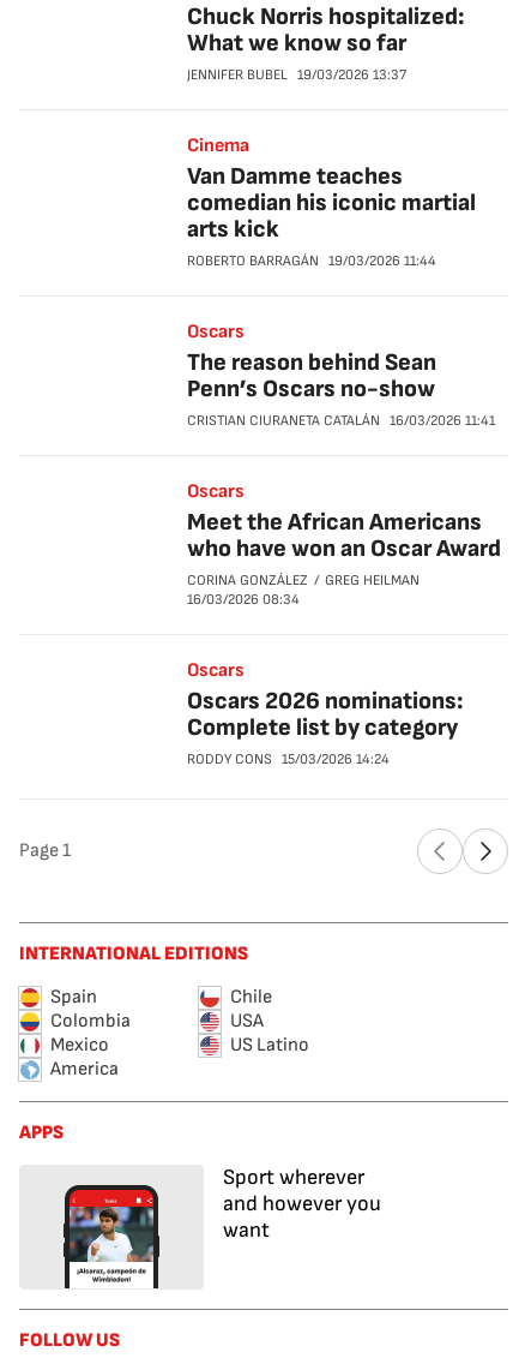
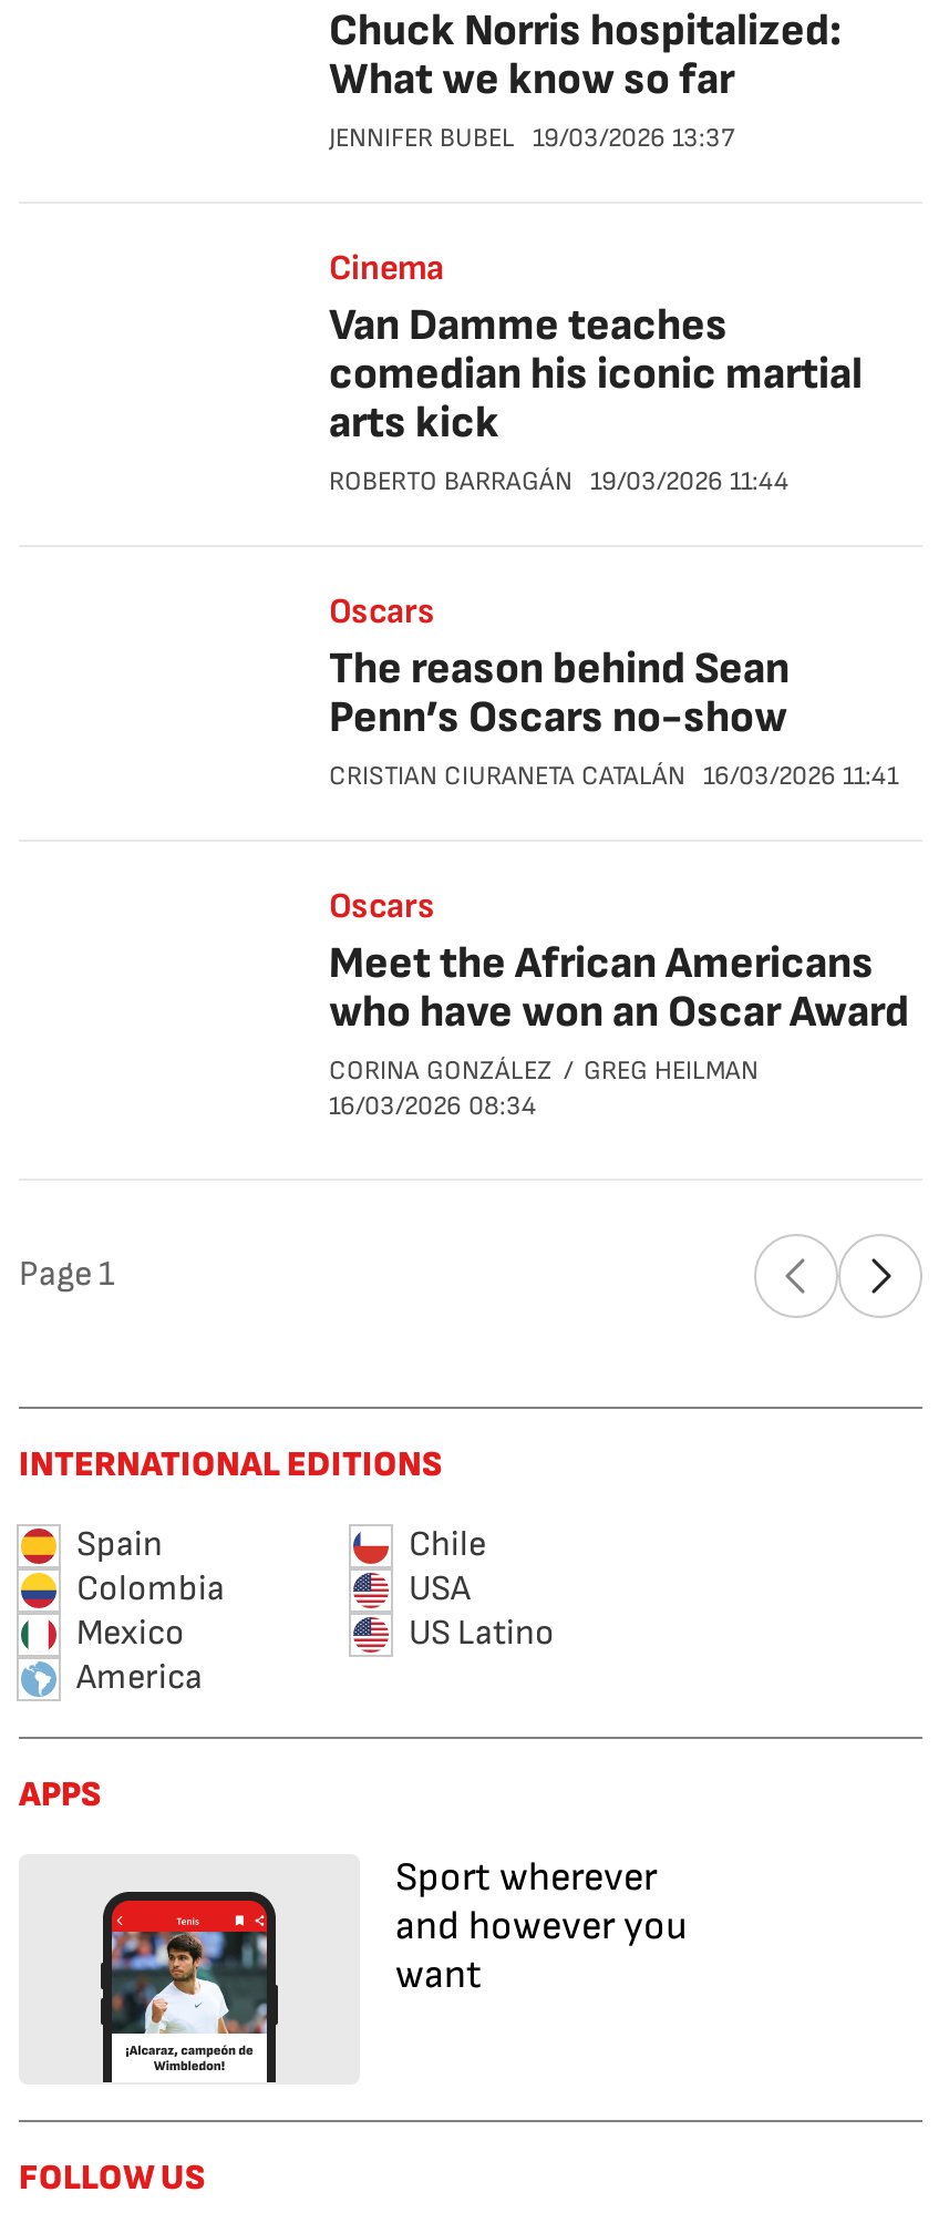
[187,659,464,768] Oscars | Oscars 2026 nominations: | Complete list by category | RODDY CONS 15/03/2026 14:24 -> none

